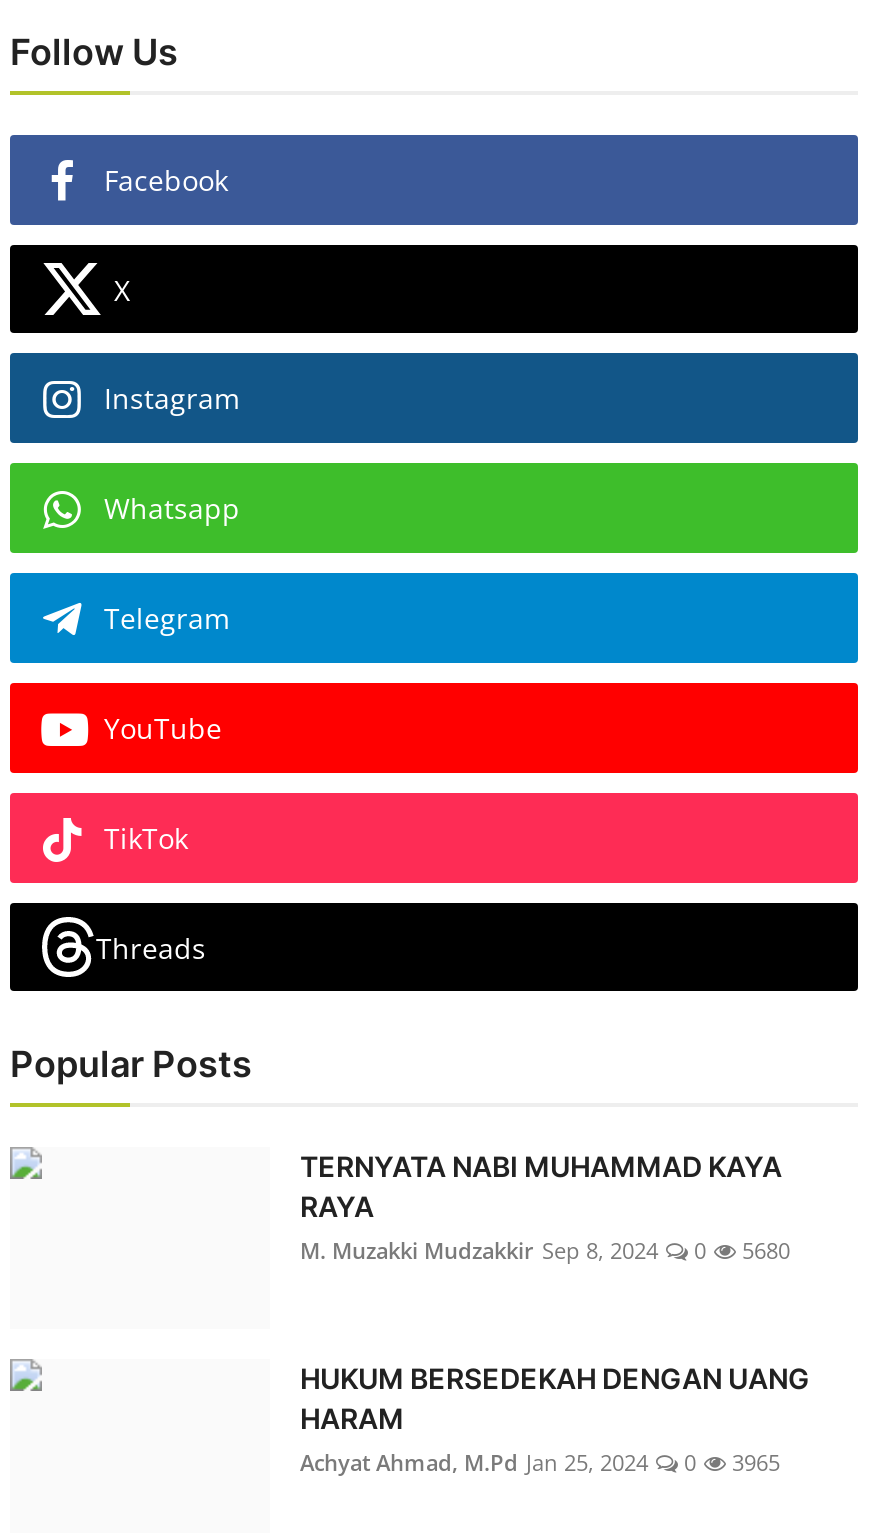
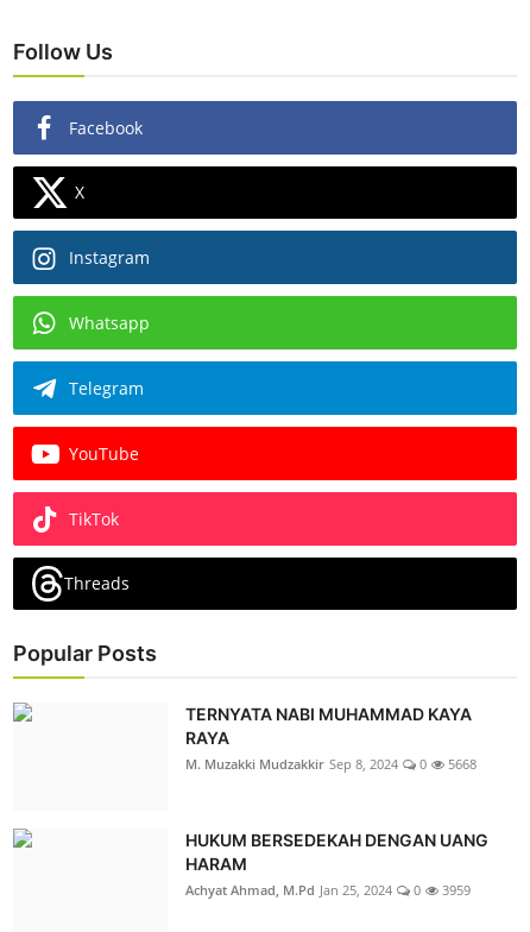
[300,1236,790,1266] M. Muzakki Mudzakkir Sep 8, 2024 0 5680 -> [185,754,477,772] M. Muzakki Mudzakkir Sep 8, 2024 0 5668
[300,1448,780,1478] Achyat Ahmad, M.Pd Jan 25, 2024 0 3965 -> [185,880,471,898] Achyat Ahmad, M.Pd Jan 25, 2024 0 3959

